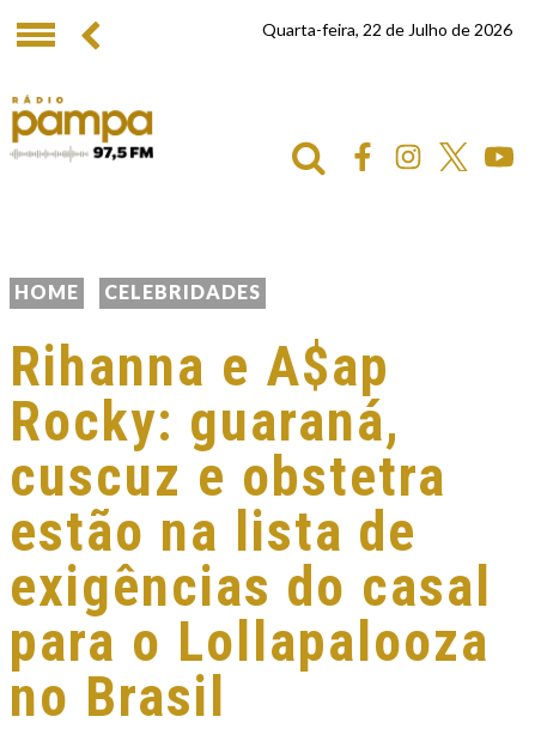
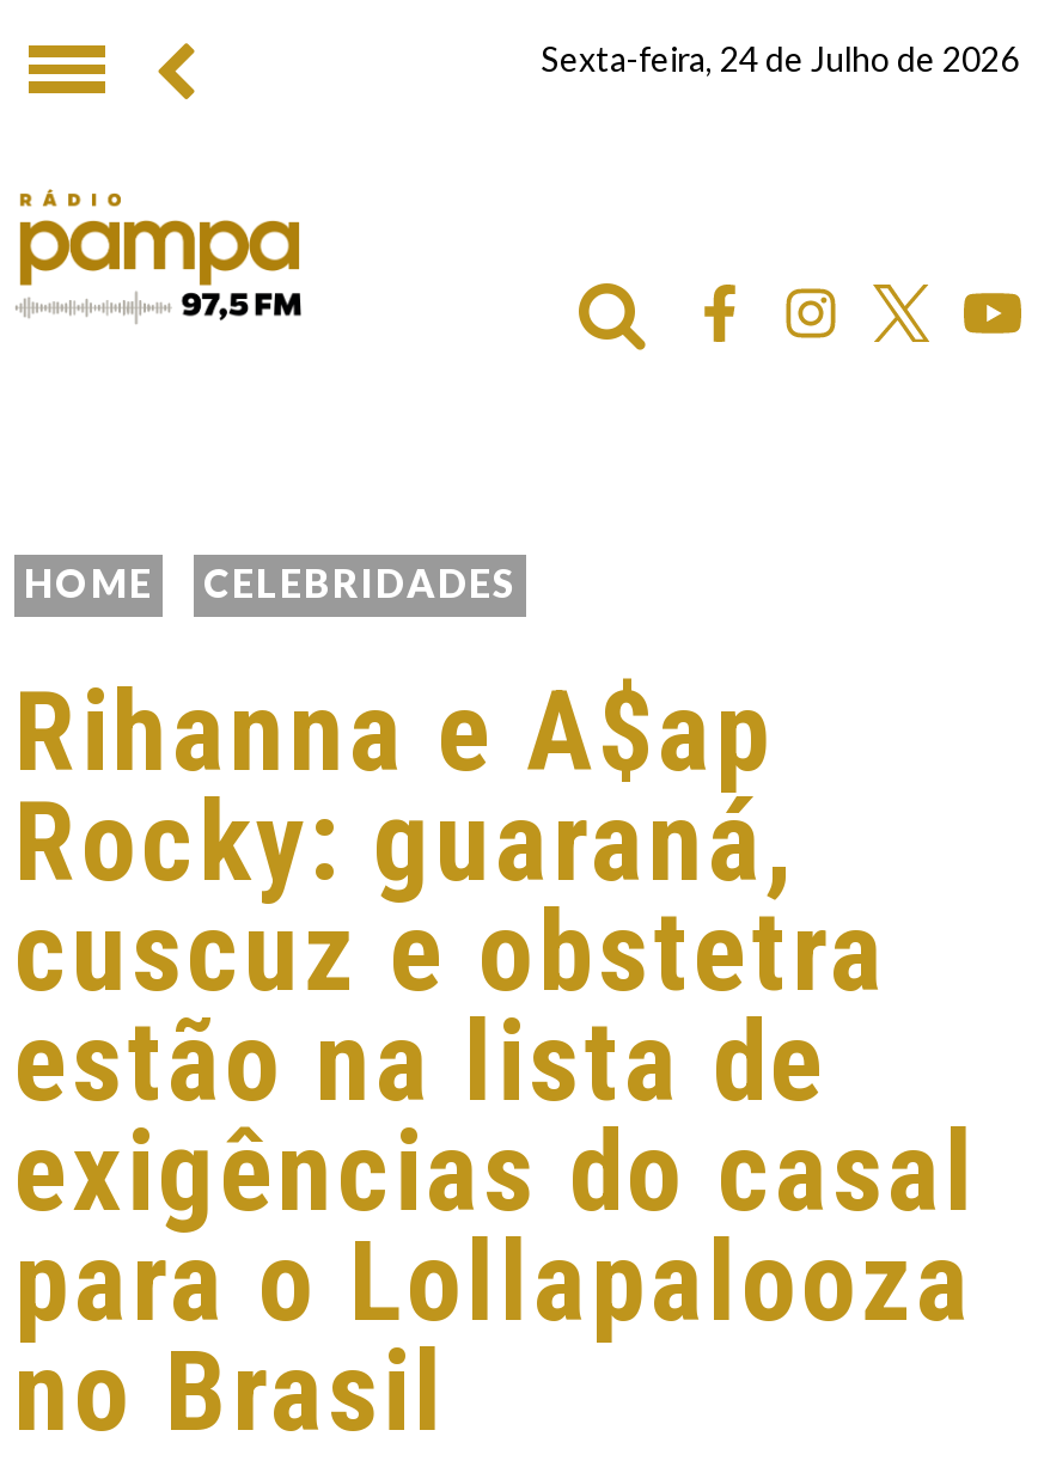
[262,19,512,40] Quarta-feira, 22 de Julho de 2026 -> [541,38,1019,79] Sexta-feira, 24 de Julho de 2026

